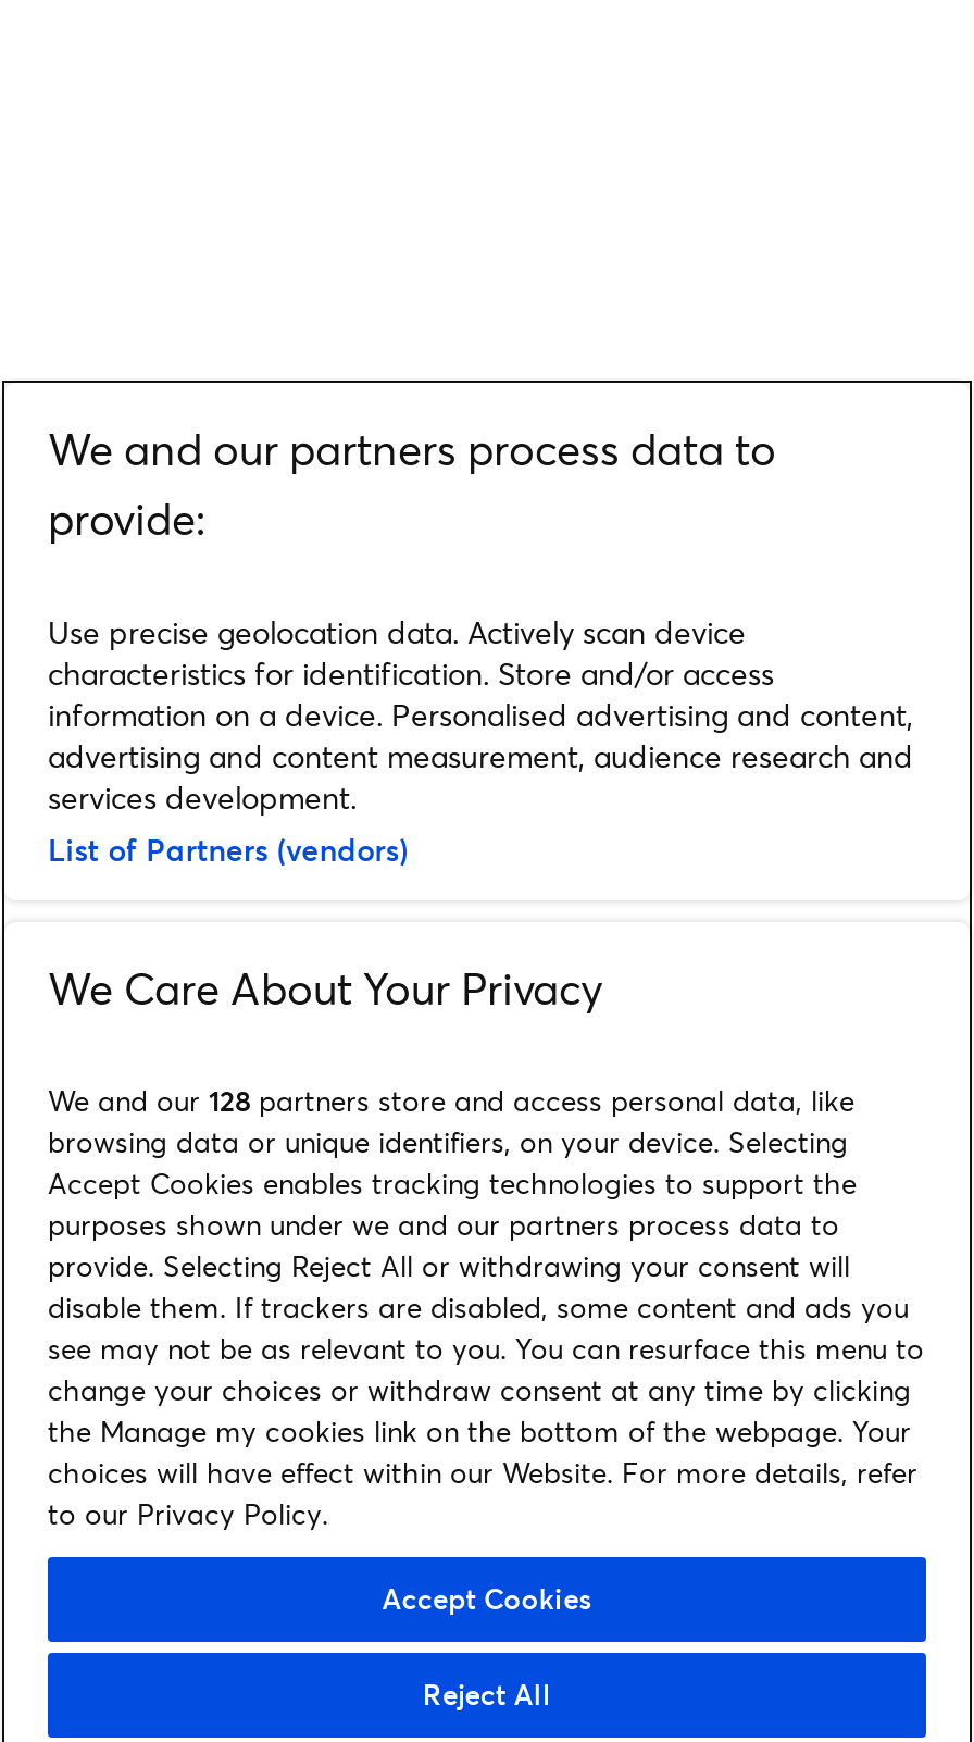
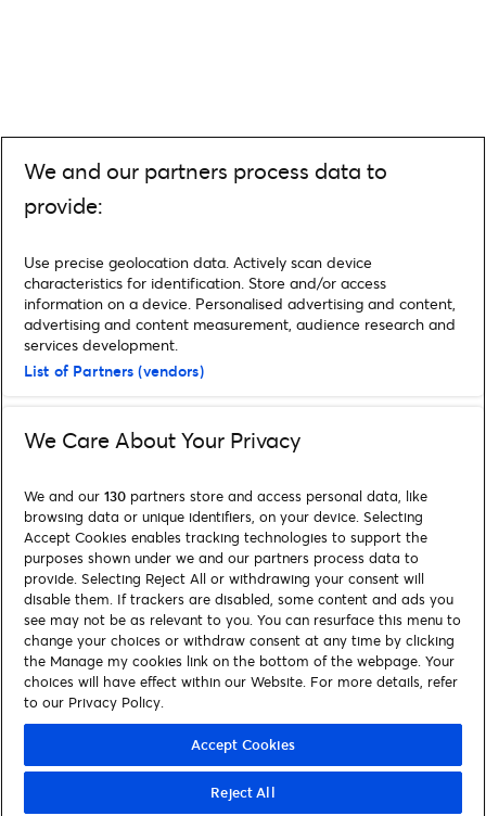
[48,1081,854,1120] We and our 128 partners store and access personal data, like -> [24,486,427,506] We and our 130 partners store and access personal data, like

